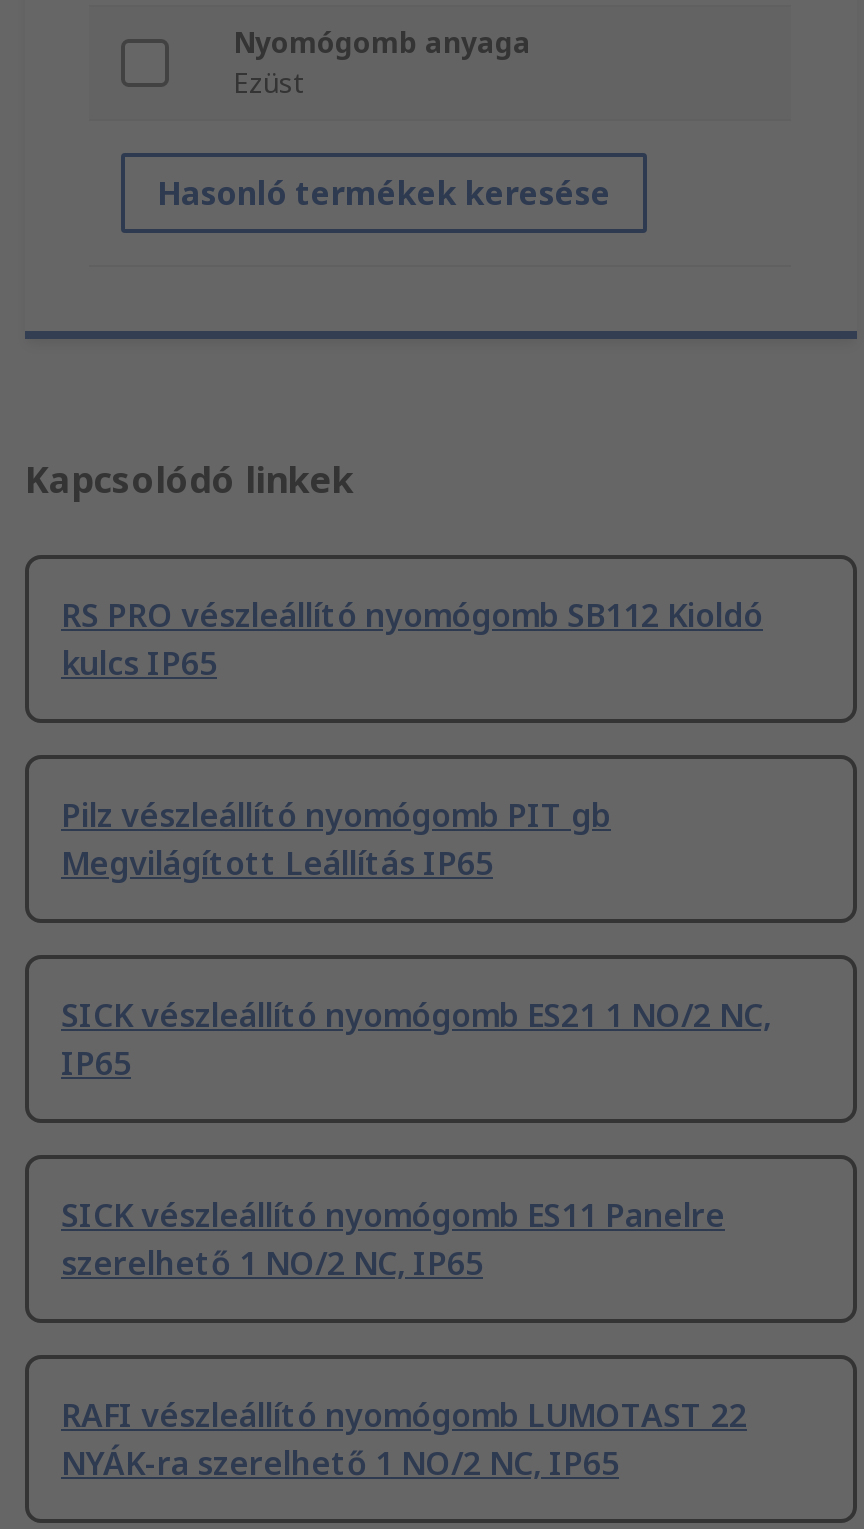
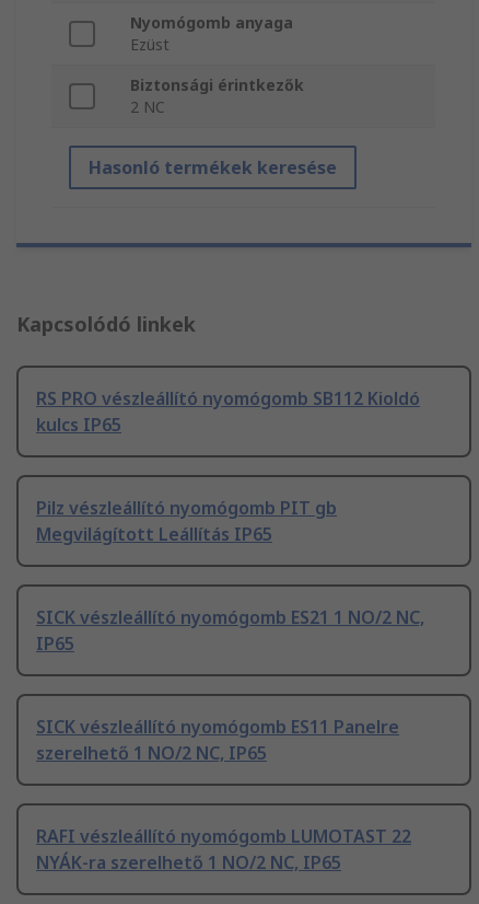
none -> [130,75,304,118] Biztonsági érintkezők | 2 NC

